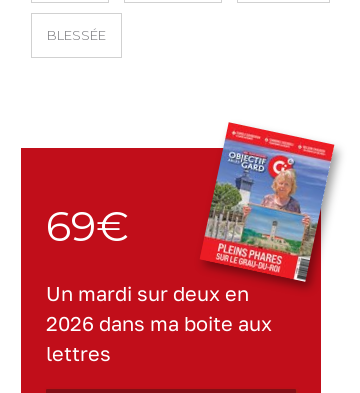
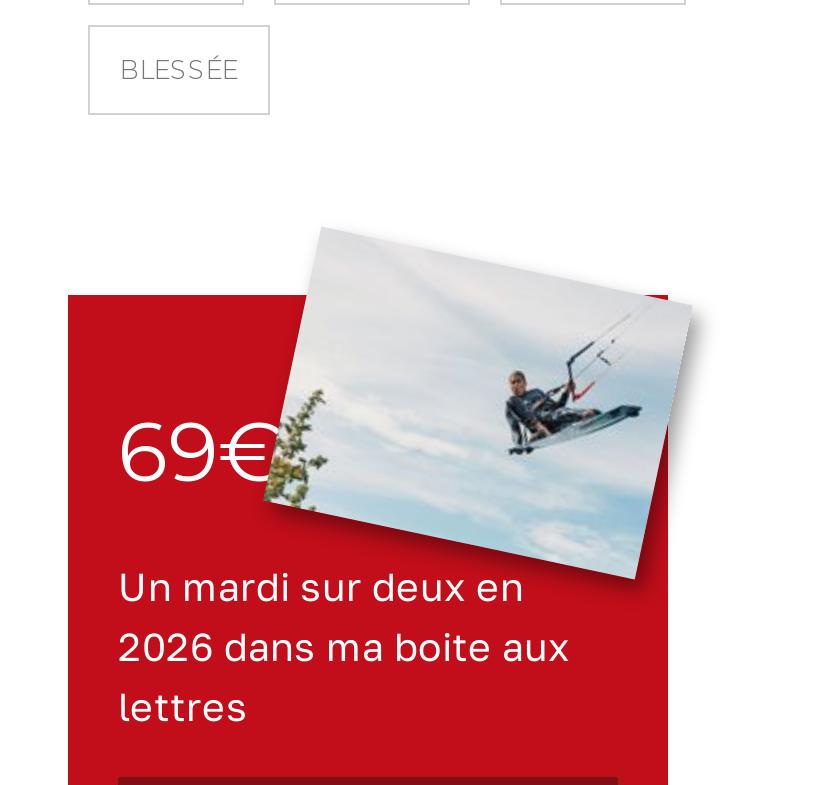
[125,117,337,294] [image] -> [274,229,698,589] [image]

